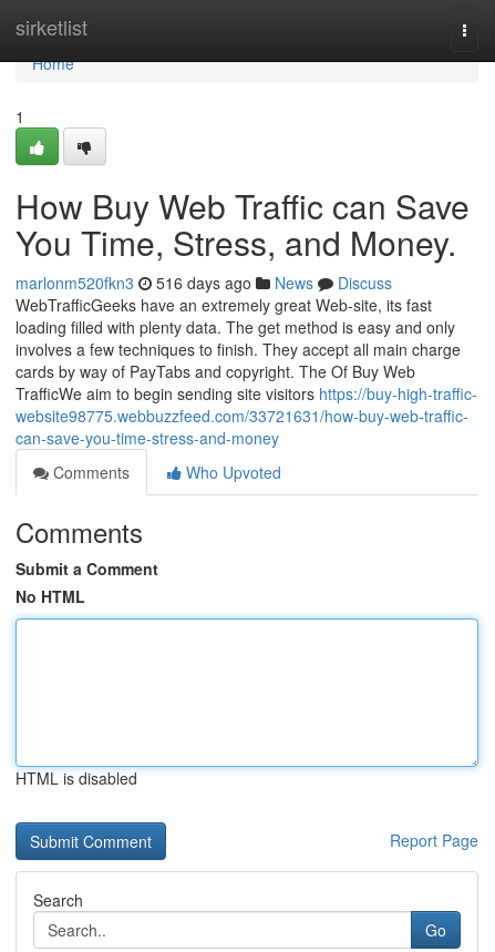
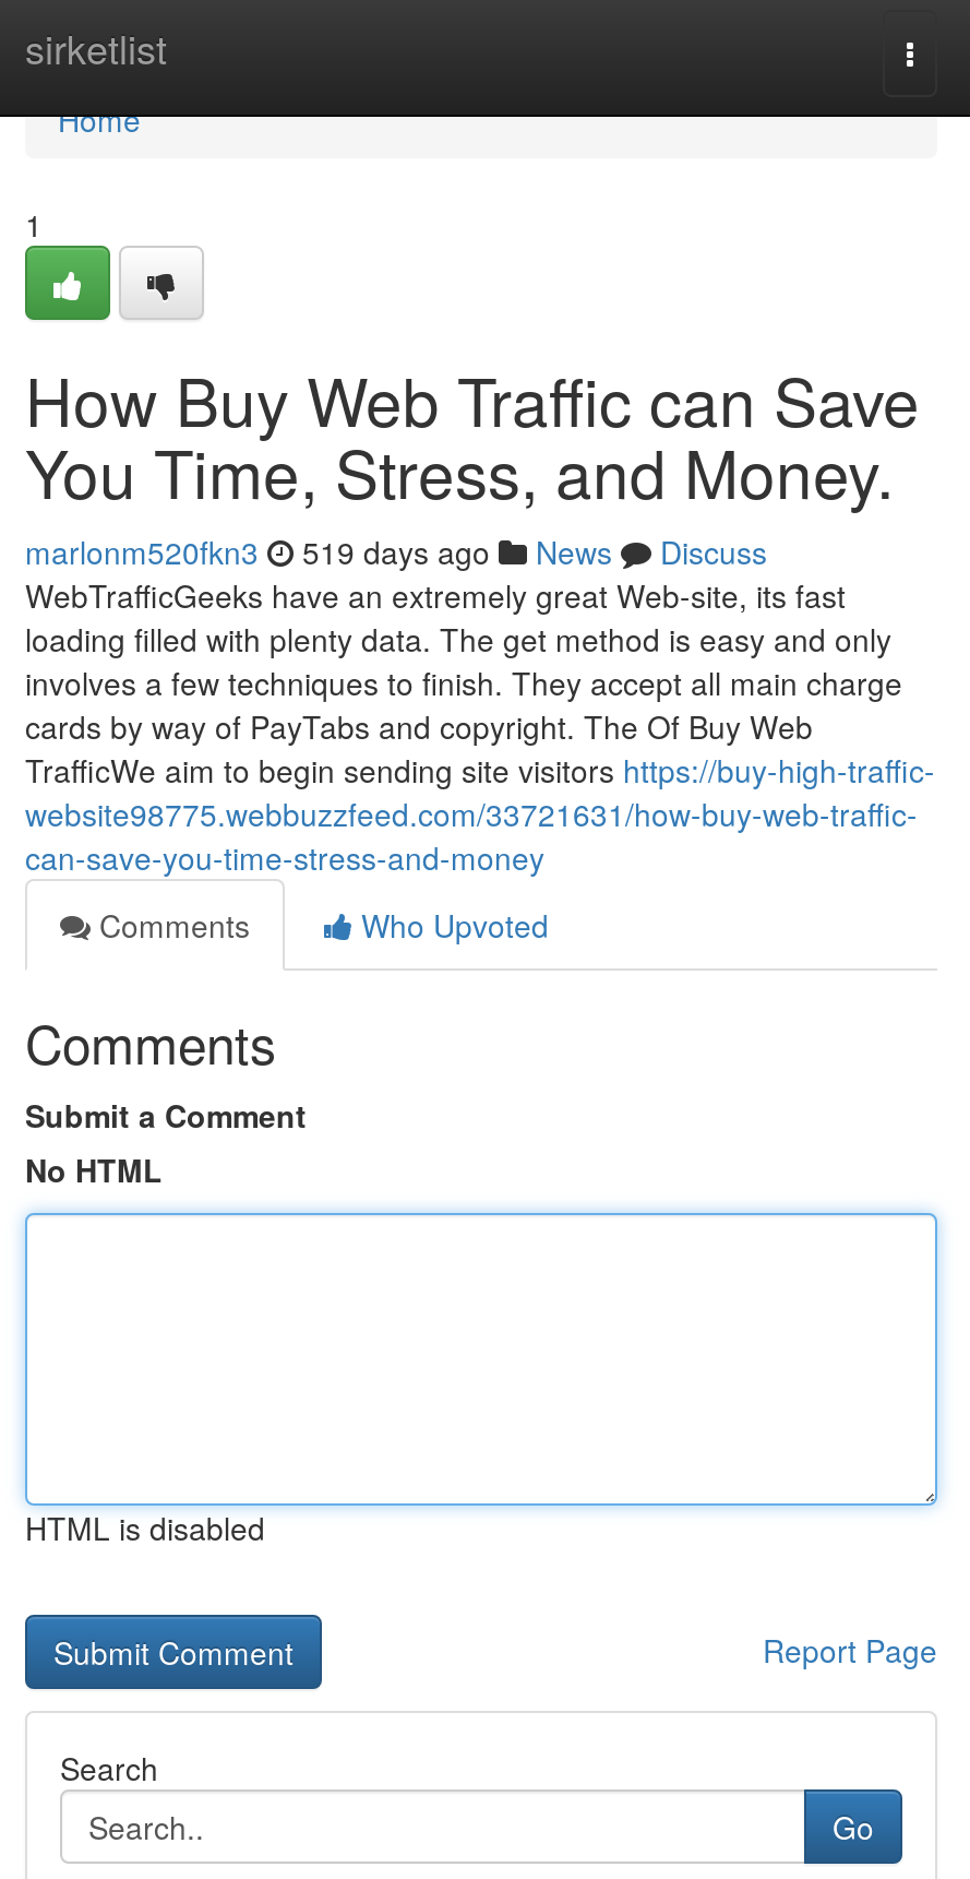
[16,272,392,294] marlonm520fkn3 516 days ago News Discuss -> [25,530,767,573] marlonm520fkn3 519 days ago News Discuss

